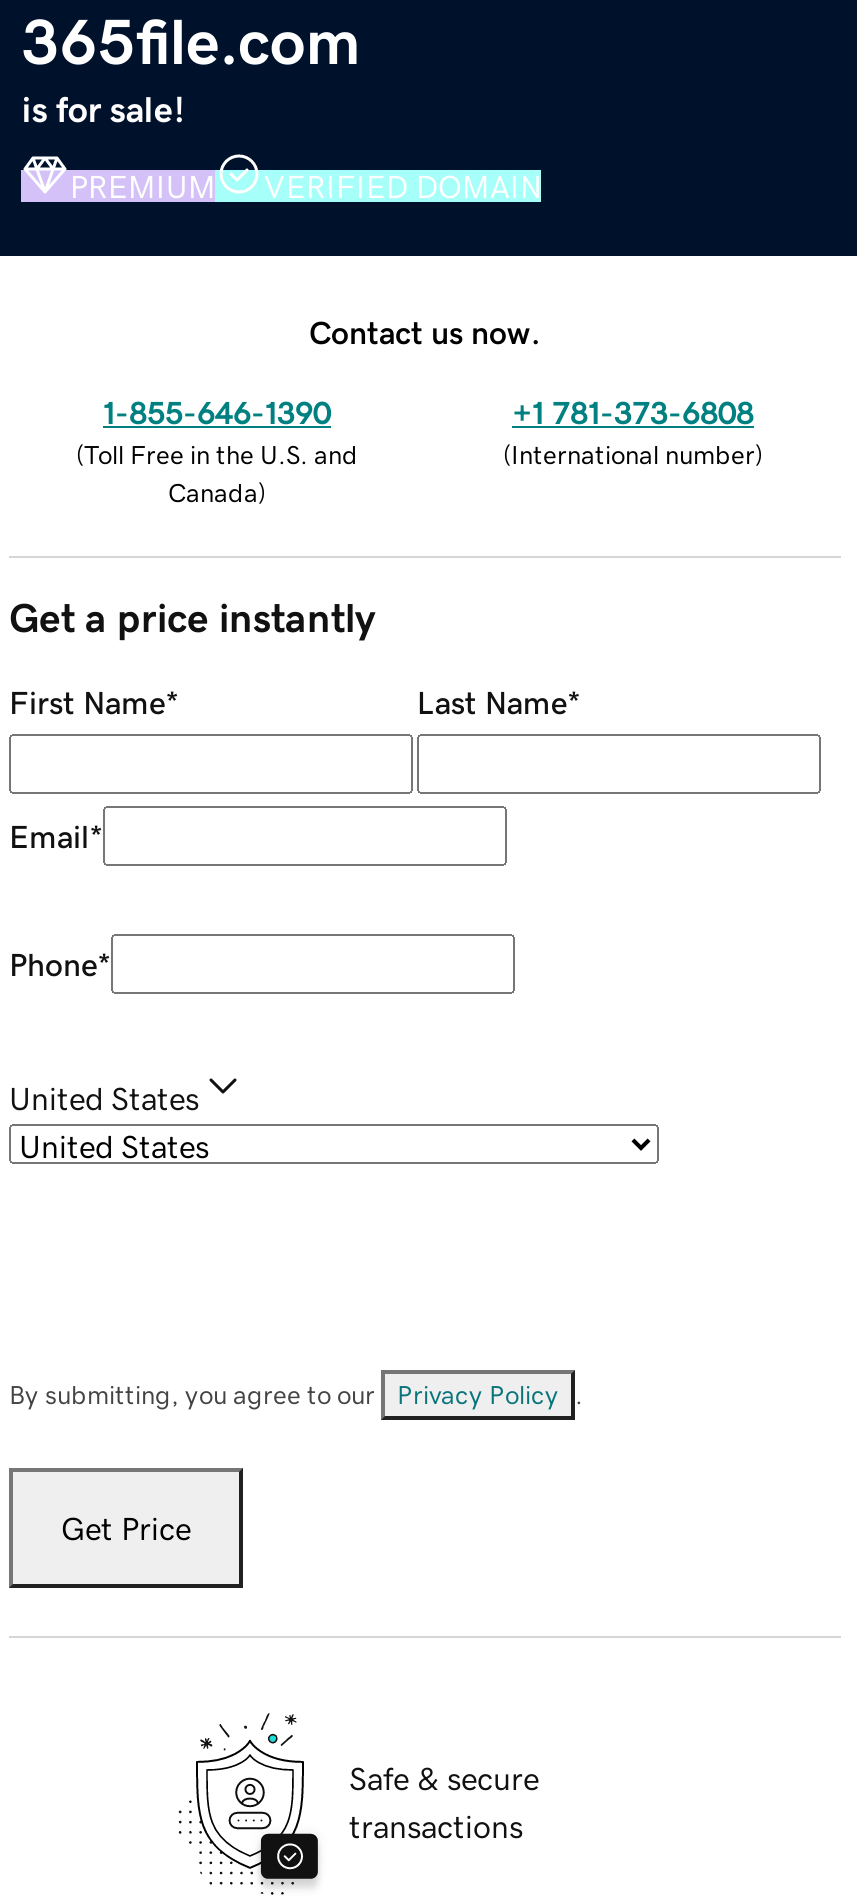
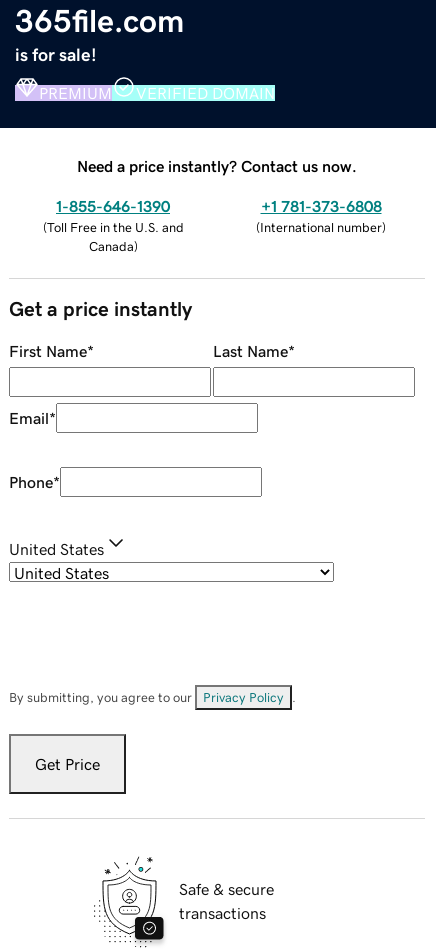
[309,315,541,347] Contact us now. -> [77,158,357,174] Need a price instantly? Contact us now.

